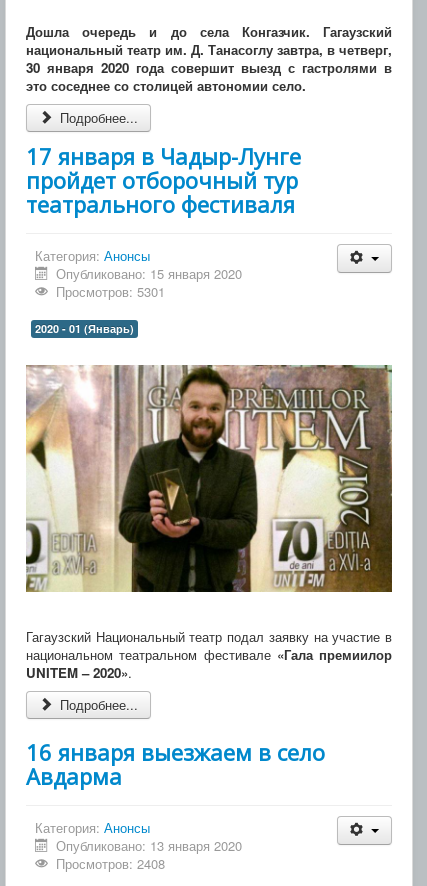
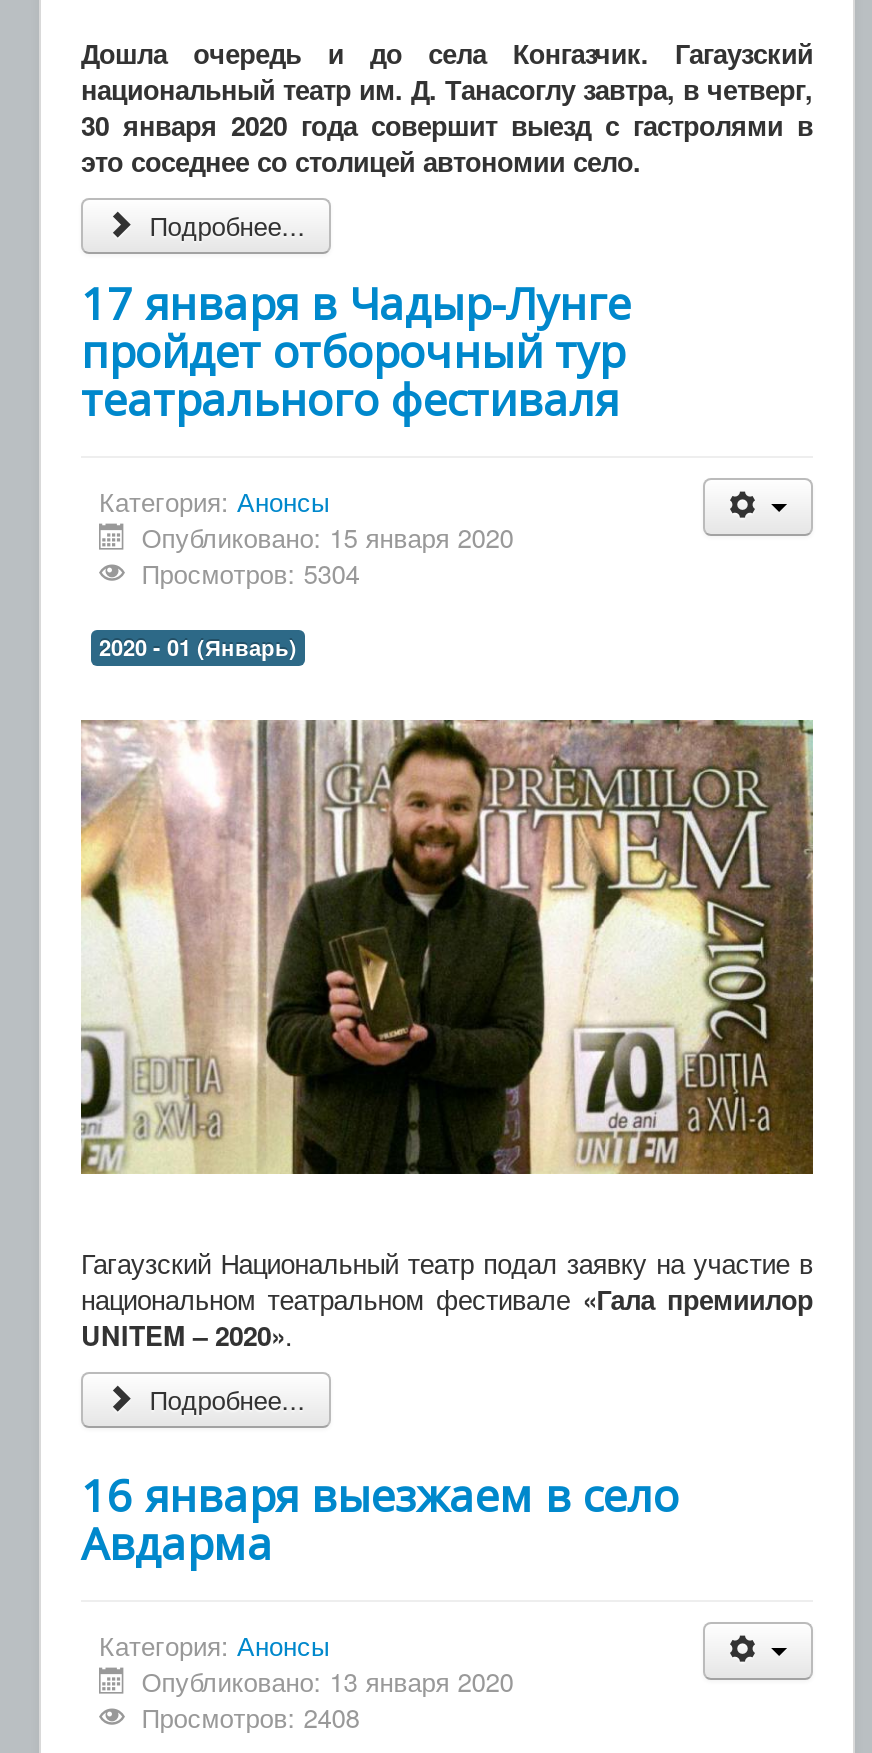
[56,282,165,301] Просмотров: 5301 -> [141,554,359,592] Просмотров: 5304

